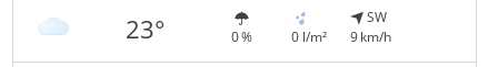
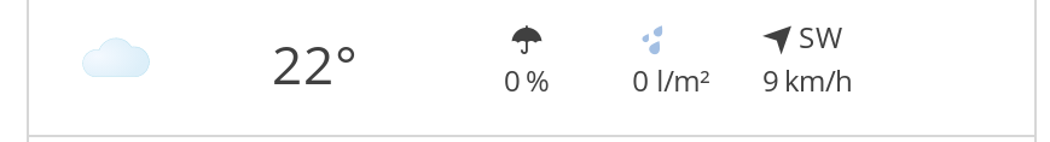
[125,12,164,45] 23° -> [272,27,356,99] 22°

